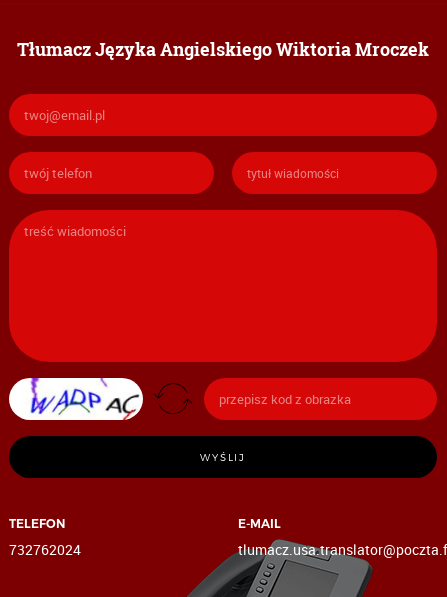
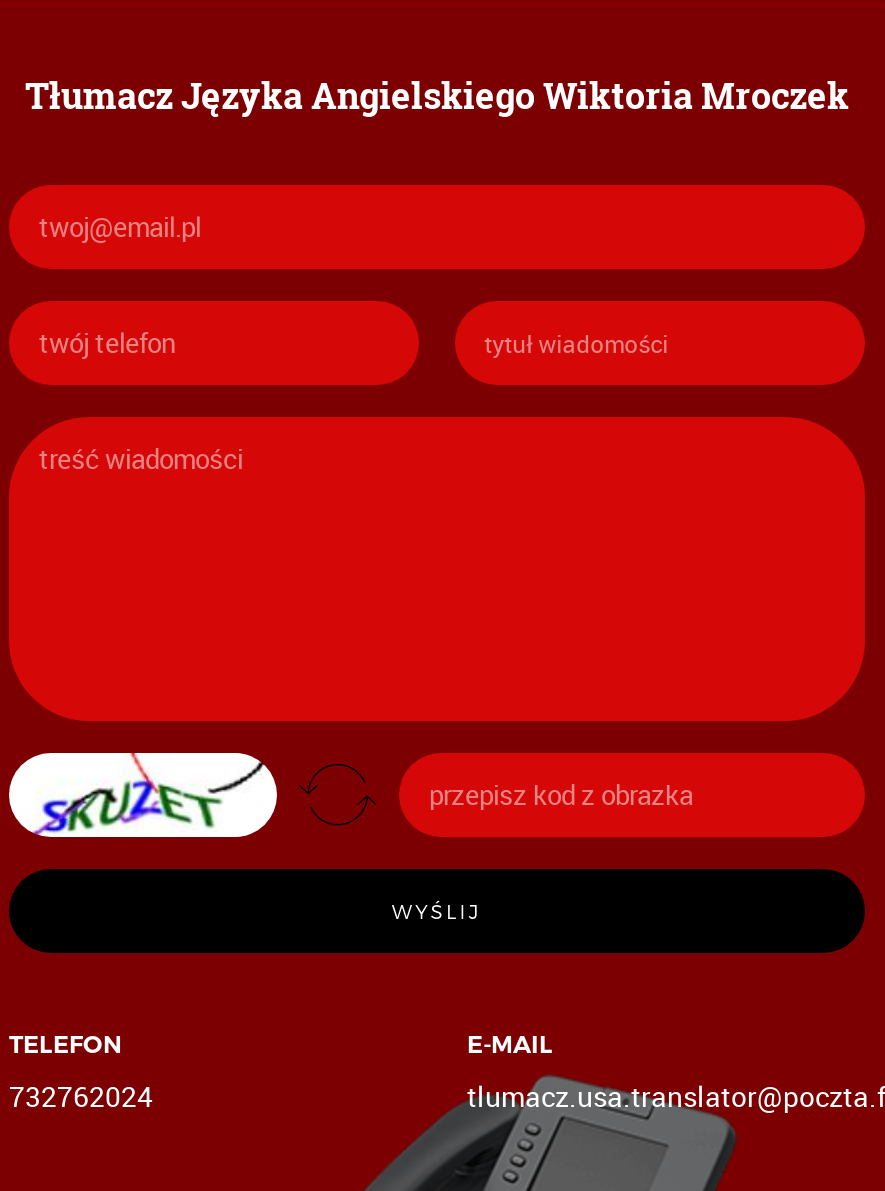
[21,377,140,420] [image] -> [35,751,269,835] [image]

